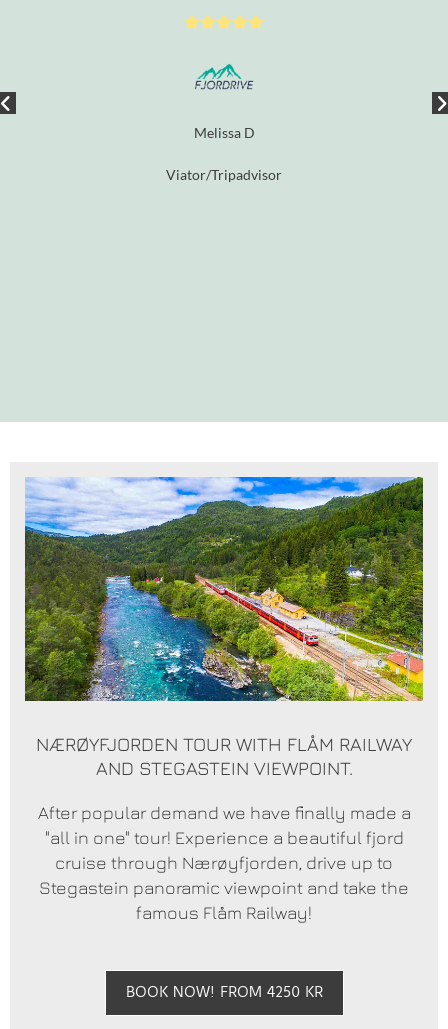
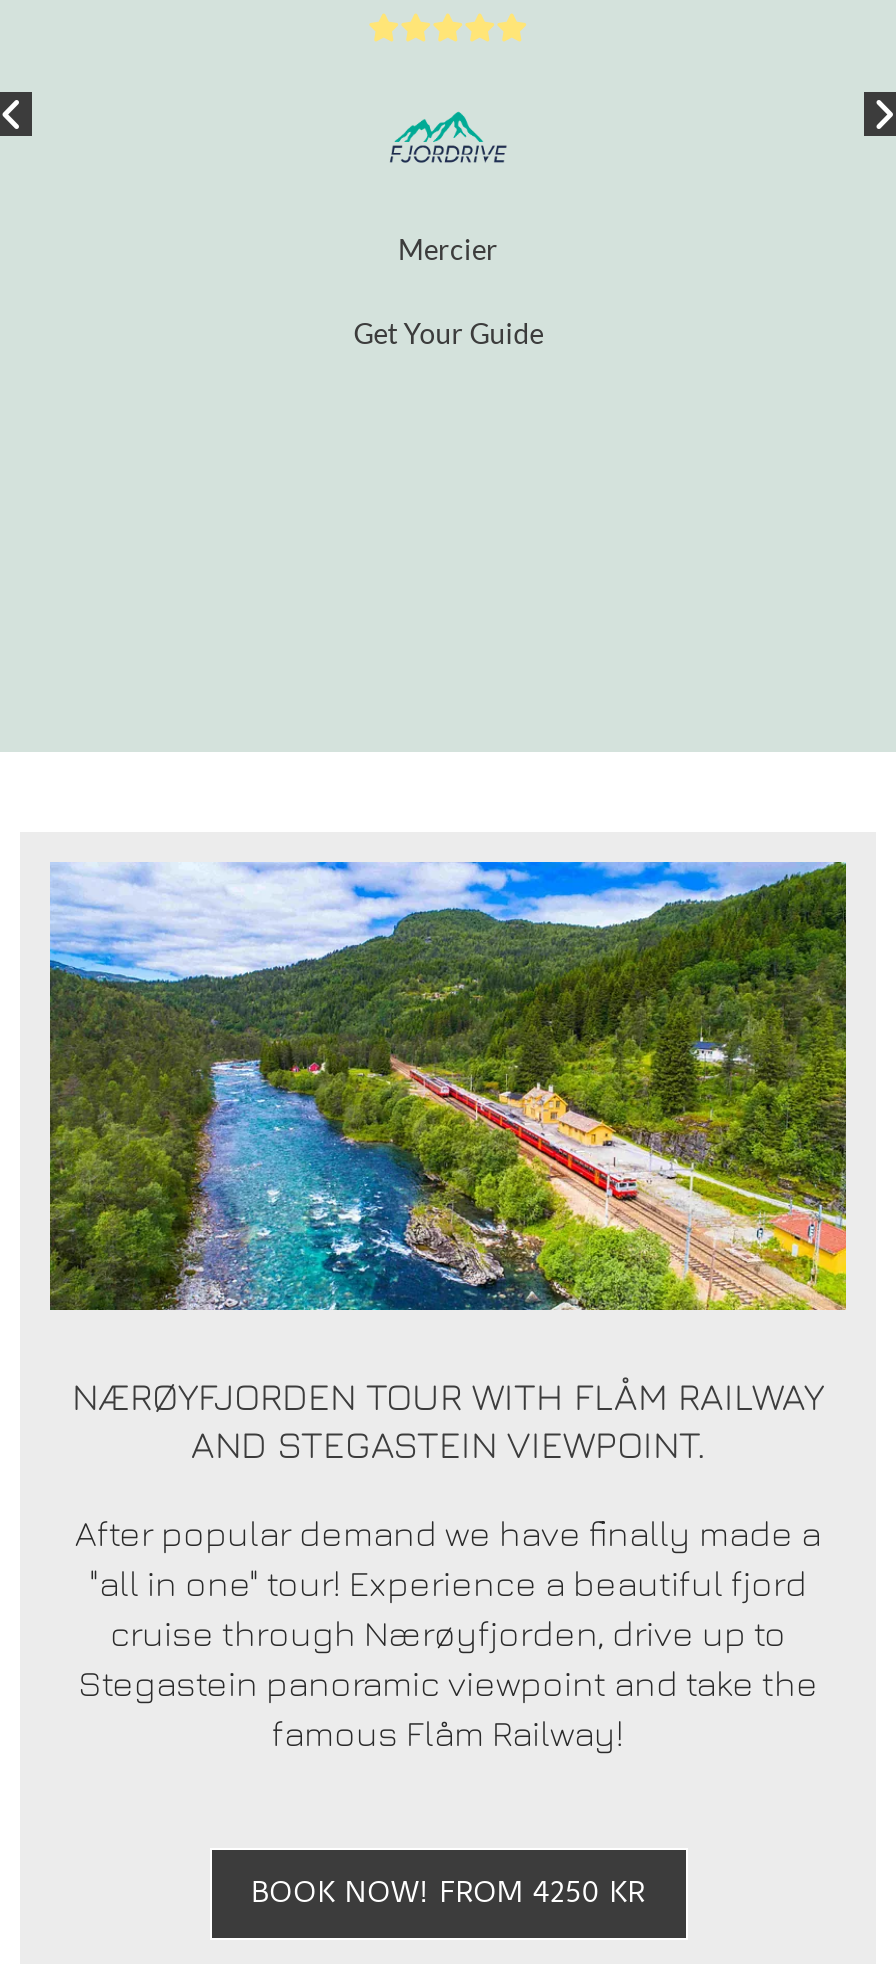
[193,124,254,141] Melissa D -> [398,232,498,266] Mercier
[166,166,282,183] Viator/Tripadvisor -> [353,316,543,350] Get Your Guide

